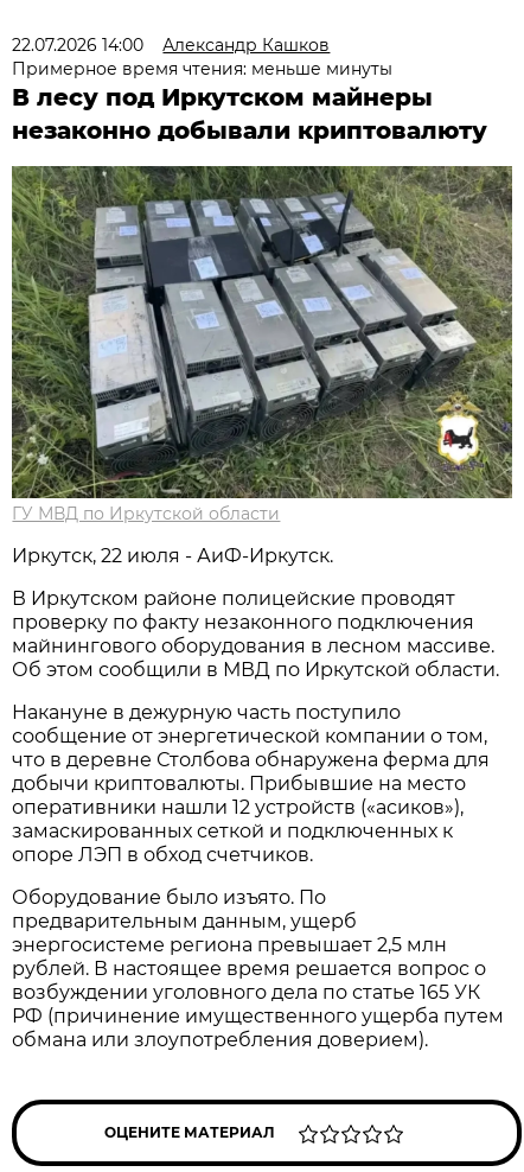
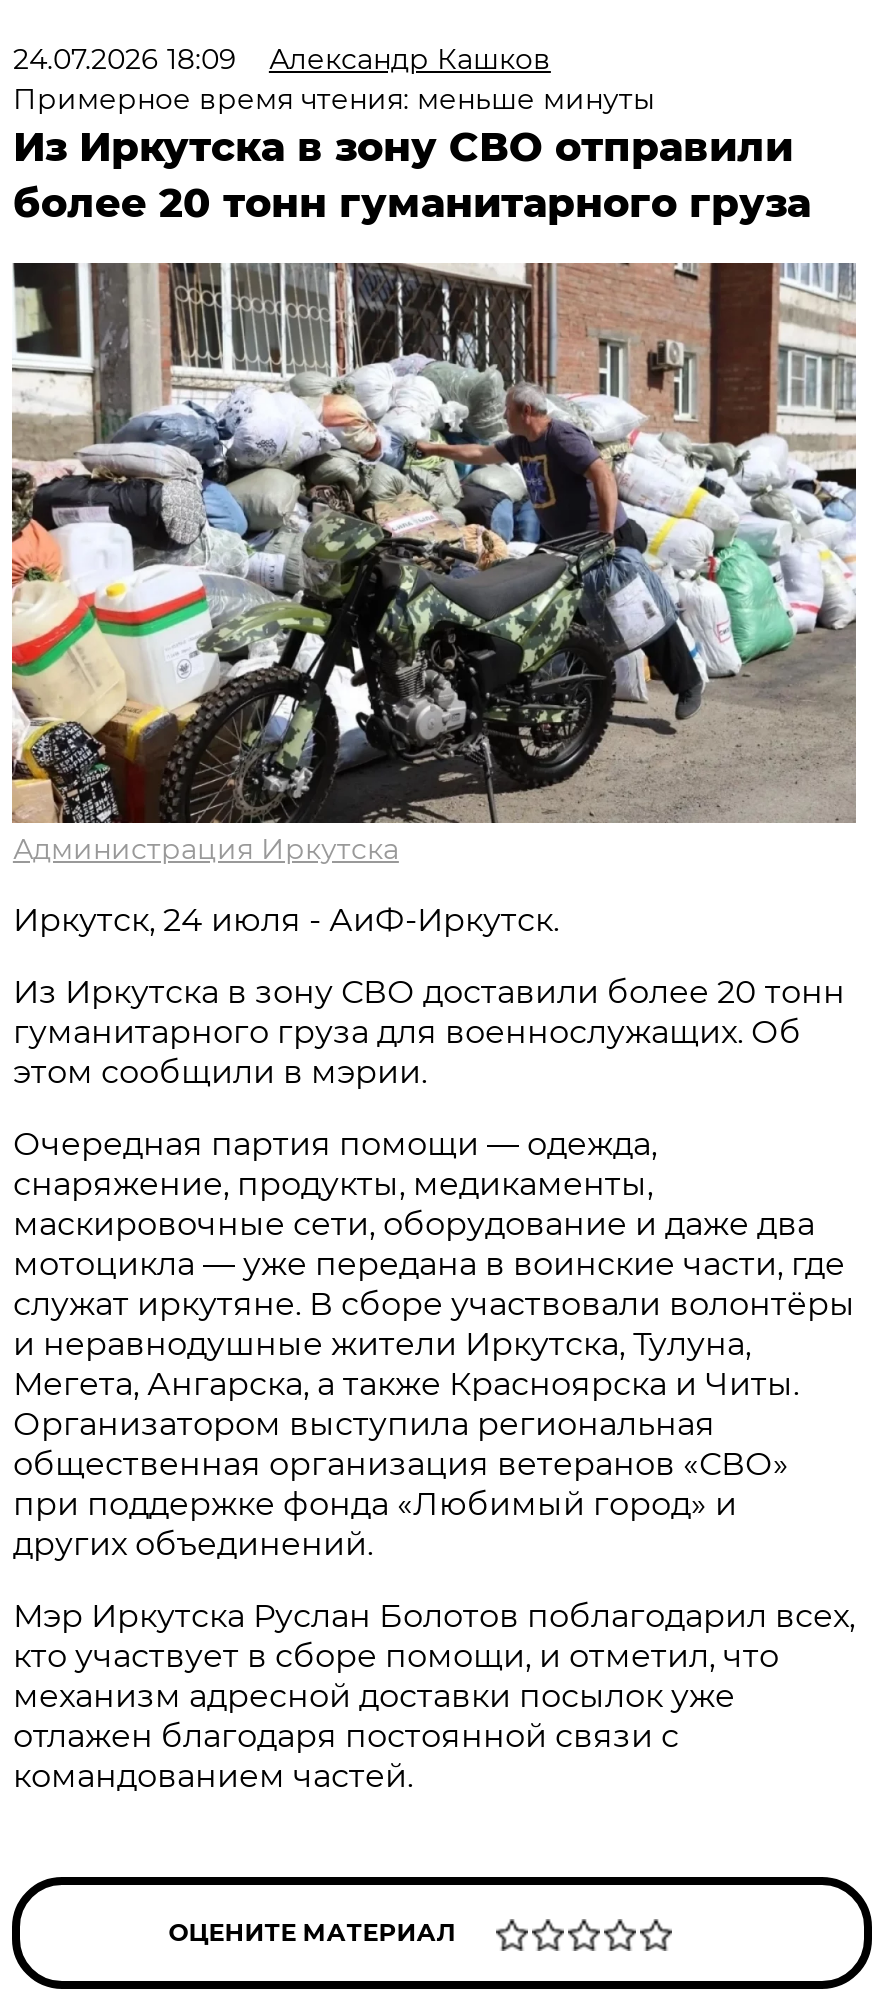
[12,34,330,56] 22.07.2026 14:00 Александр Кашков -> [13,41,551,77] 24.07.2026 18:09 Александр Кашков
[12,83,488,144] В лесу под Иркутском майнеры | незаконно добывали криптовалюту -> [13,123,811,227] Из Иркутска в зону СВО отправили | более 20 тонн гуманитарного груза
[11,165,513,524] [image] | ГУ МВД по Иркутской области -> [10,263,856,867] [image] | Администрация Иркутска
[12,545,334,567] Иркутск, 22 июля - АиФ-Иркутск. -> [13,901,559,939] Иркутск, 24 июля - АиФ-Иркутск.
[12,587,500,681] В Иркутском районе полицейские проводят | проверку по факту незаконного подключения | майнингового оборудования в лесном массиве. | Об этом сообщили в МВД по Иркутской области. -> [13,973,845,1091] Из Иркутска в зону СВО доставили более 20 тонн | гуманитарного груза для военнослужащих. Об | этом сообщили в мэрии.
[12,701,490,866] Накануне в дежурную часть поступило | сообщение от энергетической компании о том, | что в деревне Столбова обнаружена ферма для | добычи криптовалюты. Прибывшие на место | оперативники нашли 12 устройств («асиков»), | замаскированных сеткой и подключенных к | опоре ЛЭП в обход счетчиков. -> [13,1125,855,1563] Очередная партия помощи — одежда, | снаряжение, продукты, медикаменты, | маскировочные сети, оборудование и даже два | мотоцикла — уже передана в воинские части, где | служат иркутяне. В сборе участвовали волонтёры | и неравнодушные жители Иркутска, Тулуна, | Мегета, Ангарска, а также Красноярска и Читы. | Организатором выступила региональная | общественная организация ветеранов «СВО» | при поддержке фонда «Любимый город» и | других объединений.
[12,886,504,1051] Оборудование было изъято. По | предварительным данным, ущерб | энергосистеме региона превышает 2,5 млн | рублей. В настоящее время решается вопрос о | возбуждении уголовного дела по статье 165 УК | РФ (причинение имущественного ущерба путем | обмана или злоупотребления доверием). -> [13,1597,855,1795] Мэр Иркутска Руслан Болотов поблагодарил всех, | кто участвует в сборе помощи, и отметил, что | механизм адресной доставки посылок уже | отлажен благодаря постоянной связи с | командованием частей.

